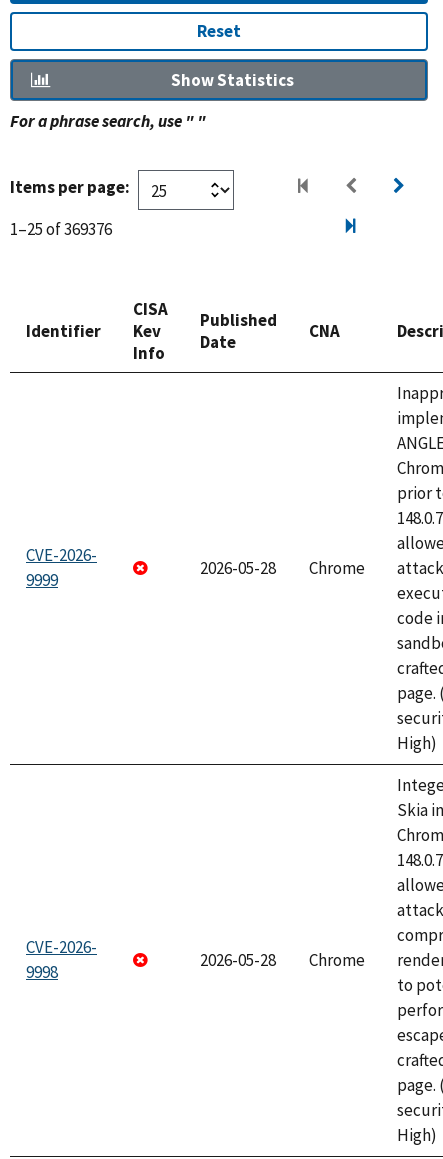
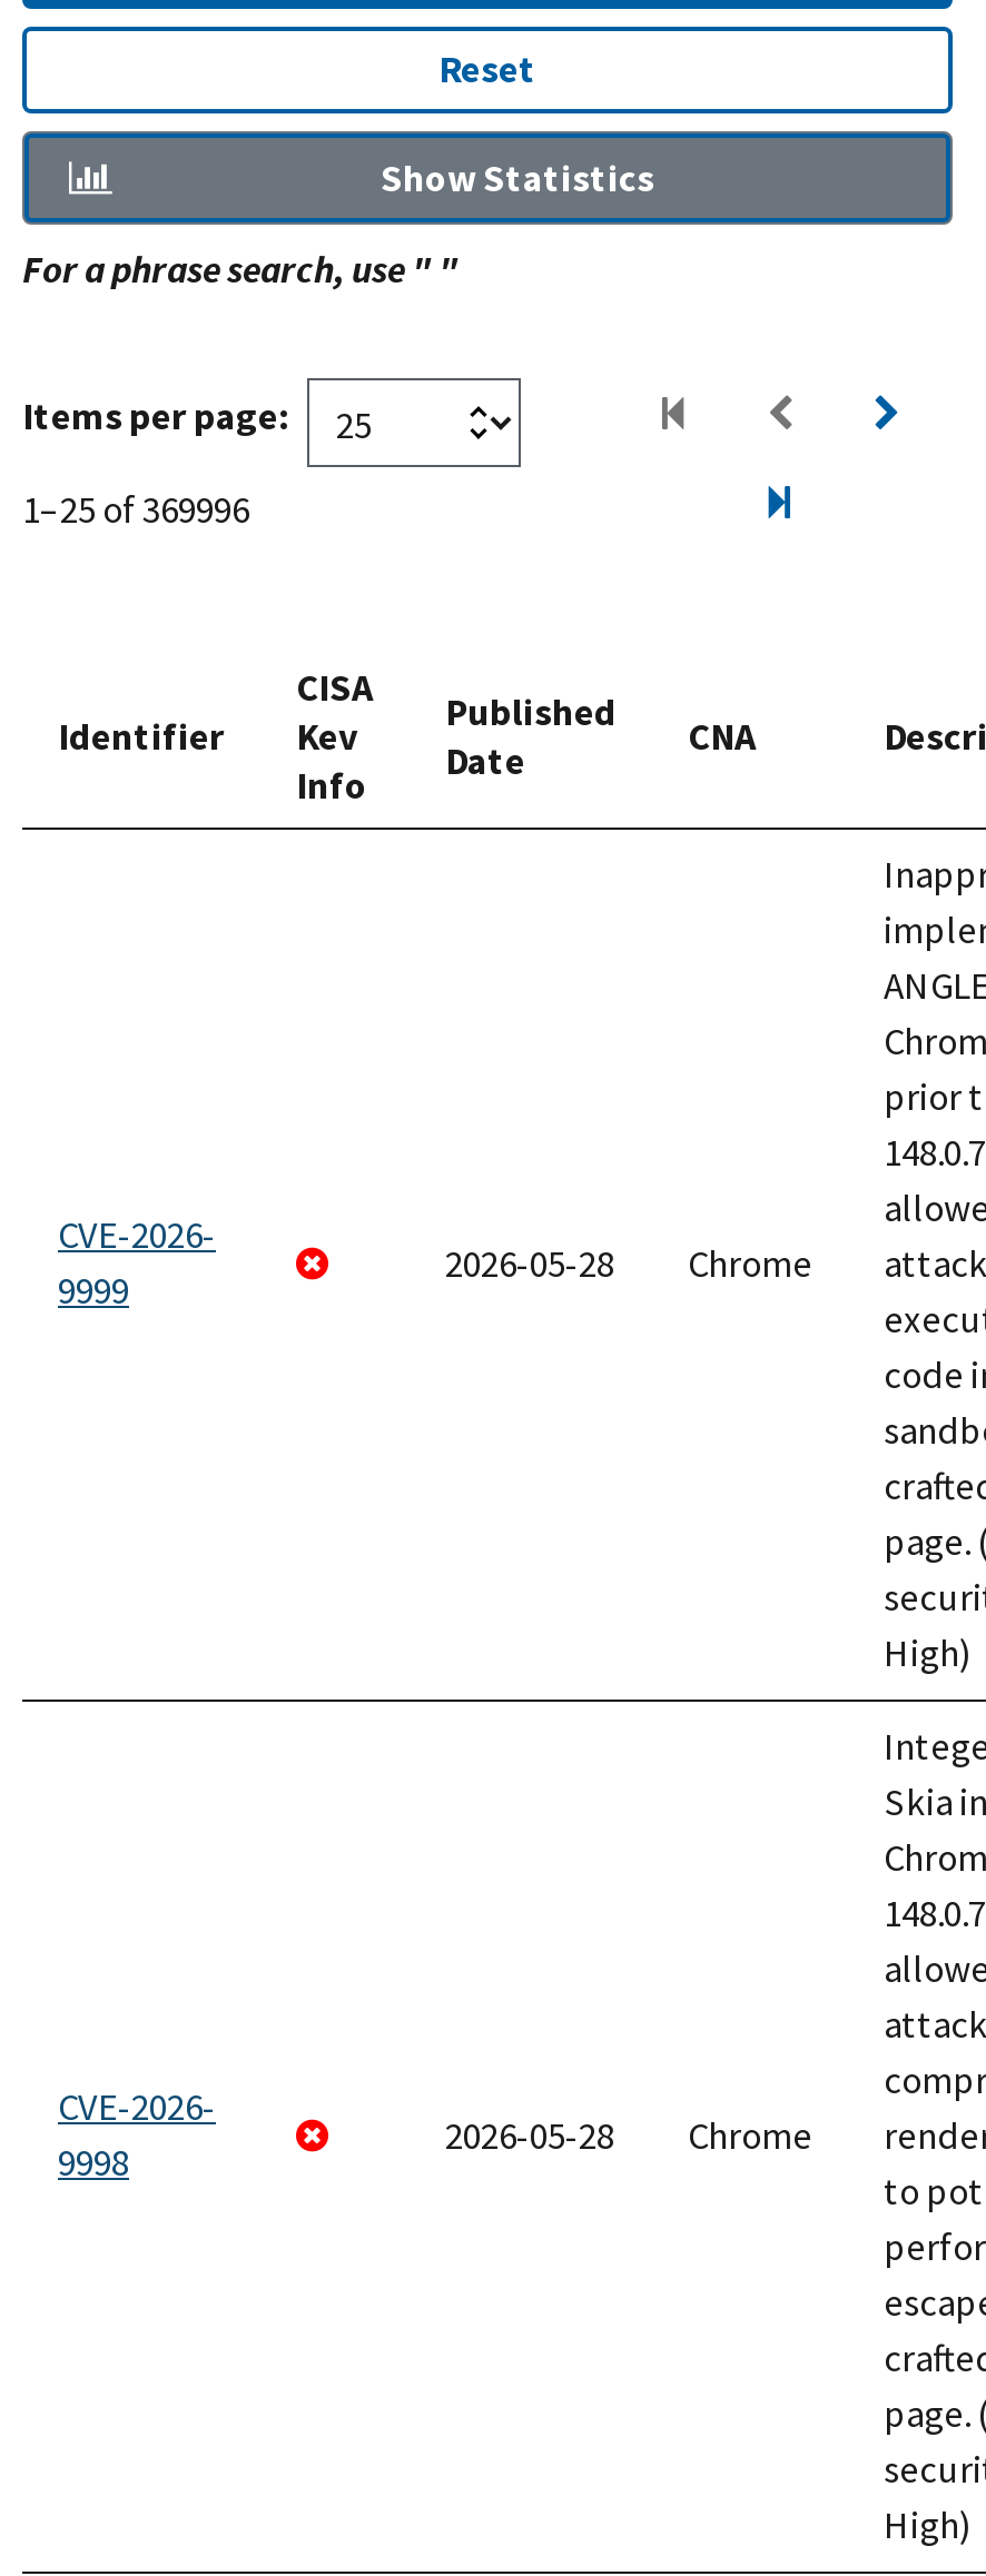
[10,218,112,240] 1–25 of 369376 -> [22,485,249,534] 1–25 of 369996

